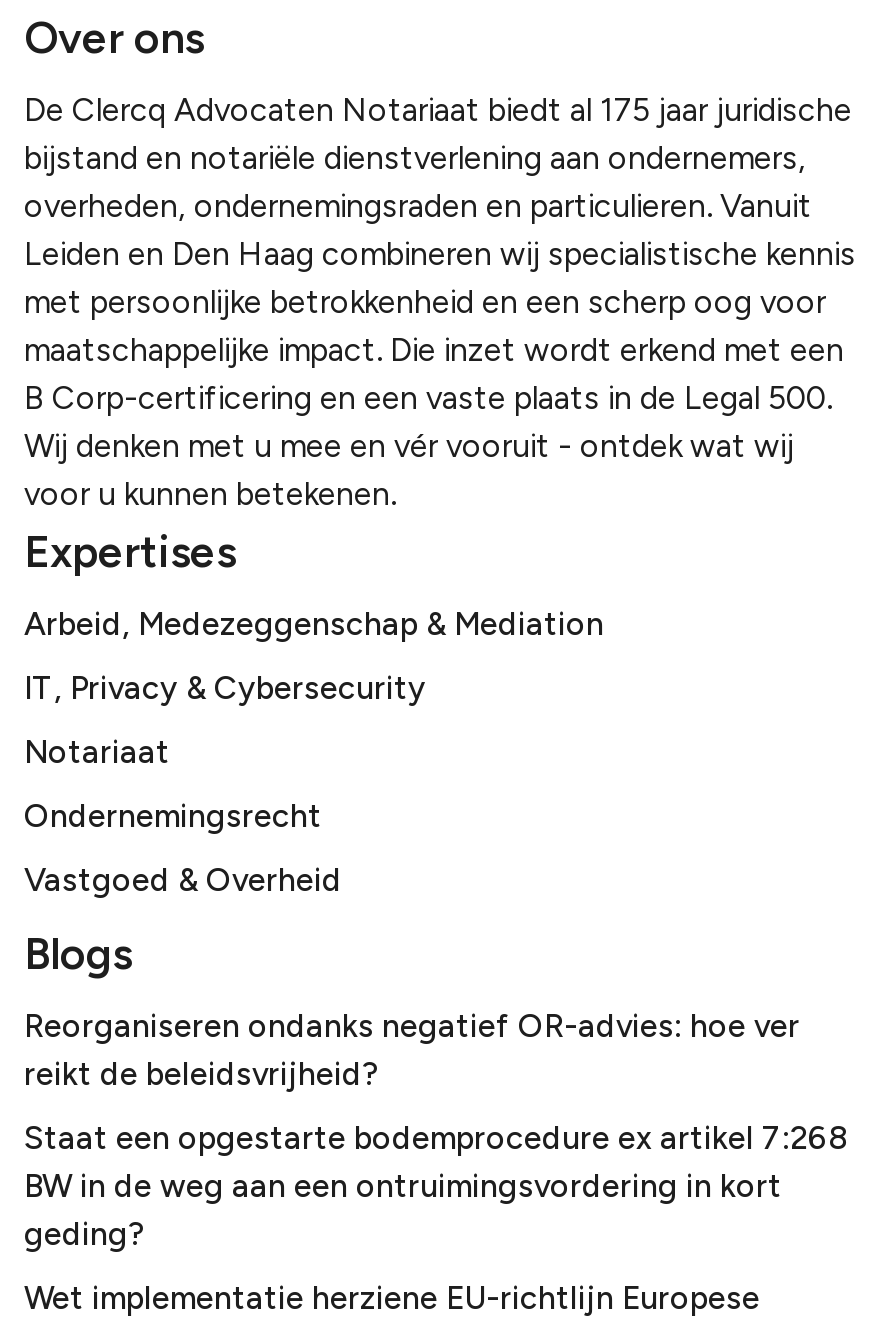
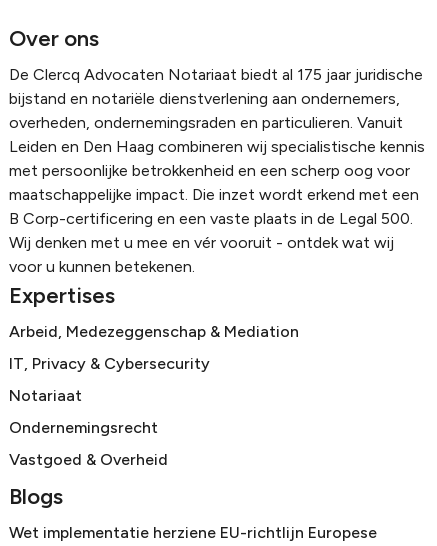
[24,1007,848,1253] Reorganiseren ondanks negatief OR-advies: hoe ver | reikt de beleidsvrijheid? | Staat een opgestarte bodemprocedure ex artikel 7:268 | BW in de weg aan een ontruimingsvordering in kort | geding? -> none

